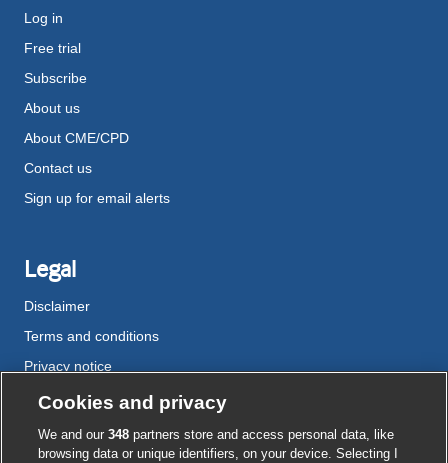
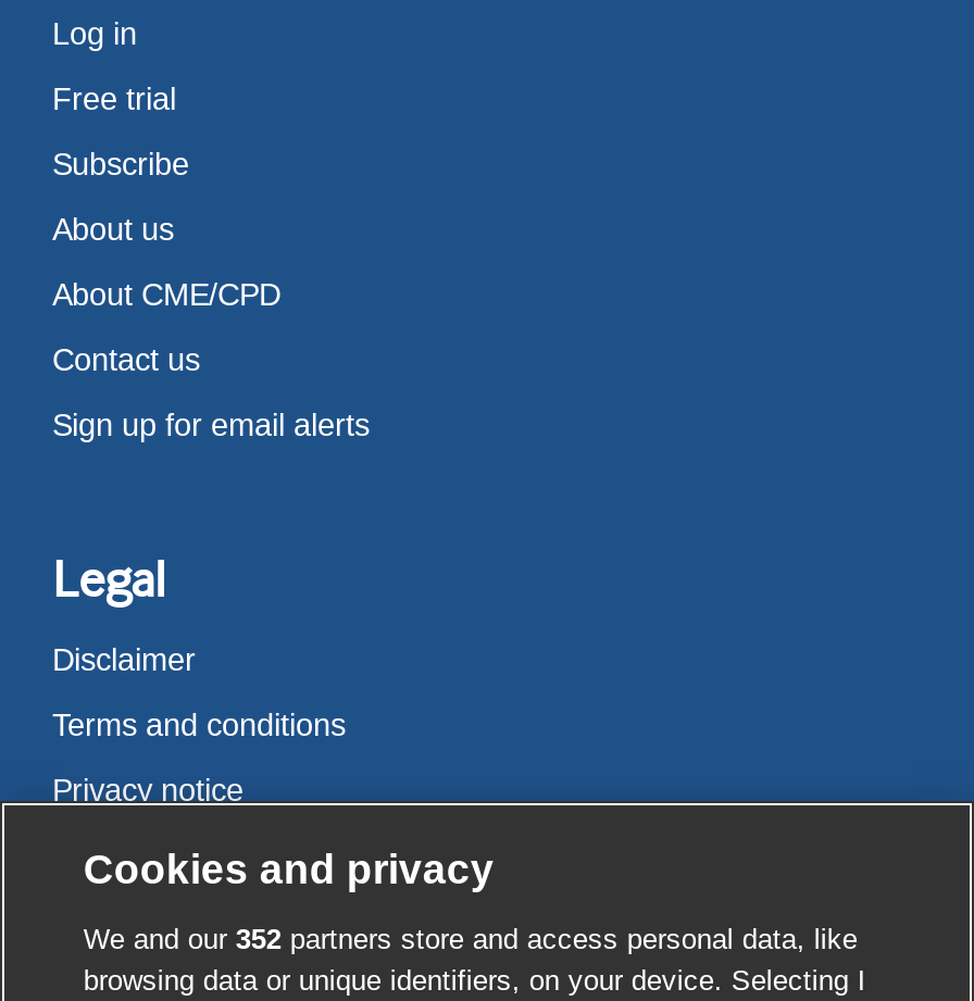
[38,427,394,442] We and our 348 partners store and access personal data, like -> [83,923,857,955] We and our 352 partners store and access personal data, like

